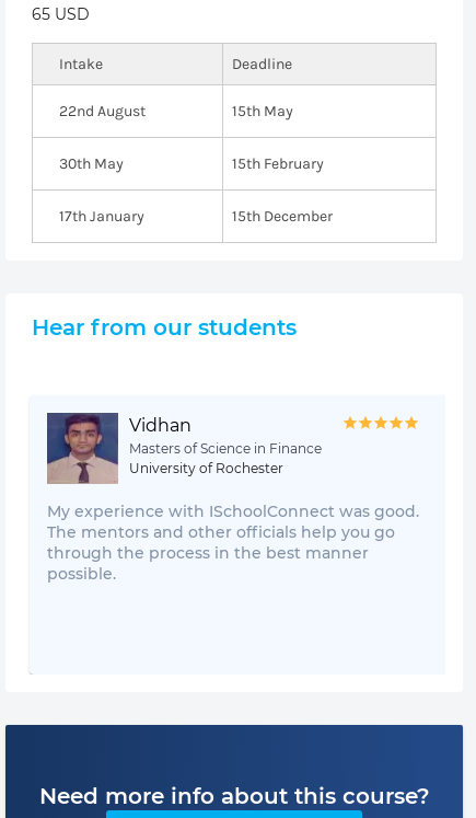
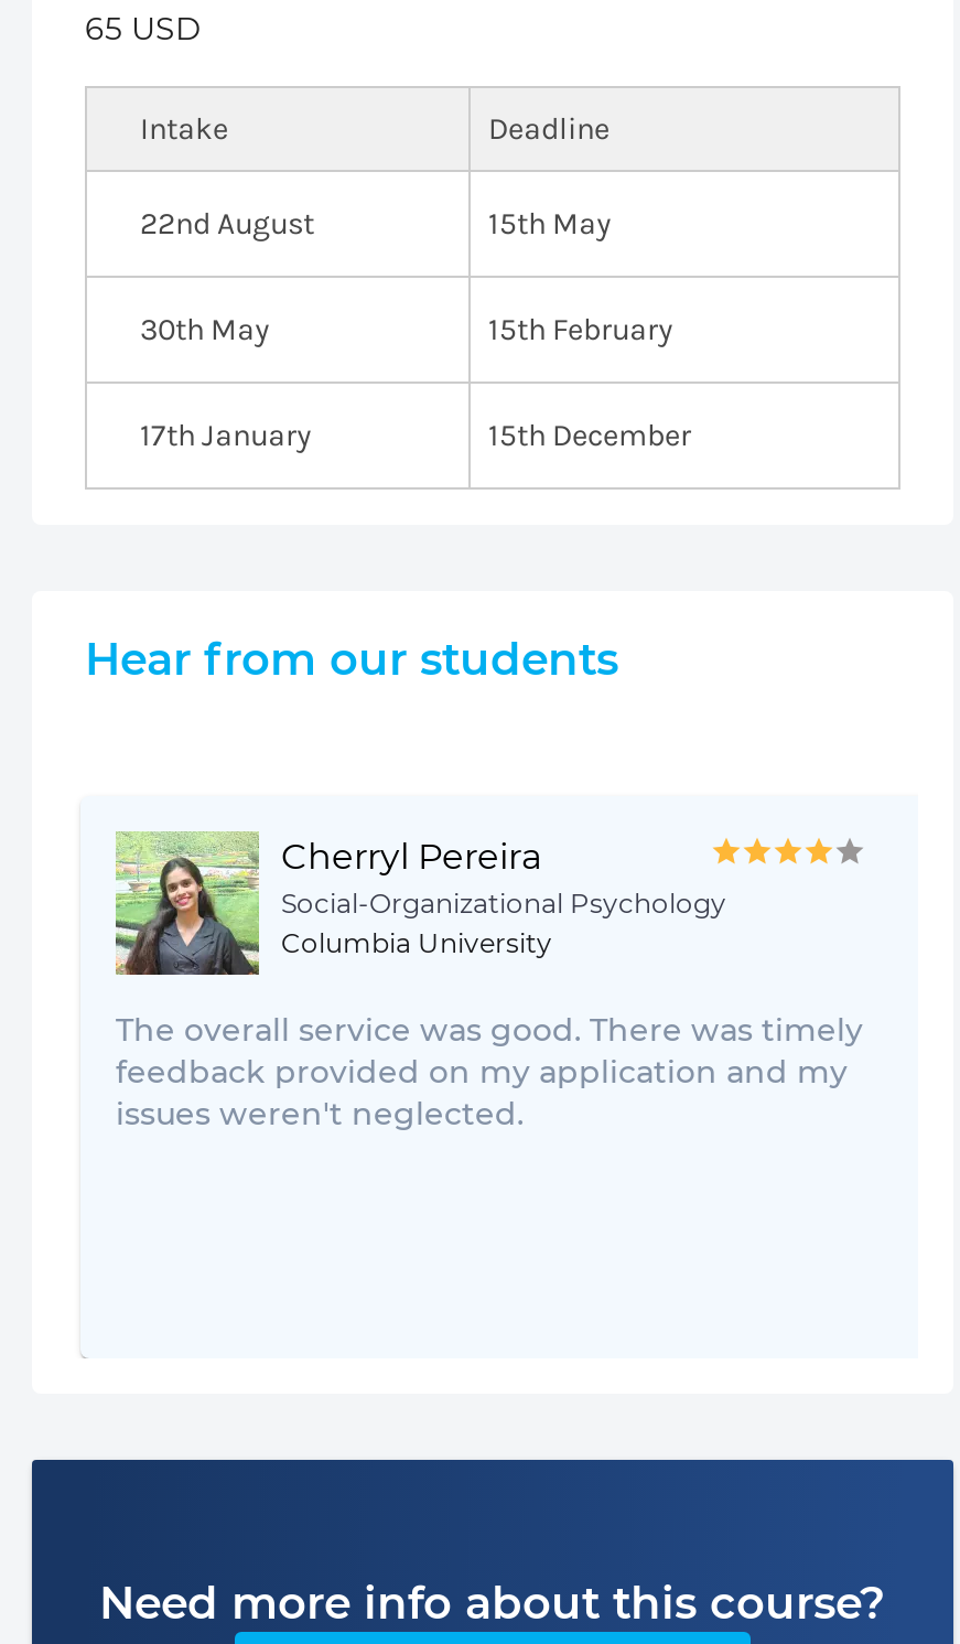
[46,412,322,484] [image] | Vidhan | Masters of Science in Finance | University of Rochester -> [114,831,726,977] [image] | Cherryl Pereira | Social-Organizational Psychology | Columbia University
[47,502,419,584] My experience with ISchoolConnect was good. | The mentors and other officials help you go | through the process in the best manner | possible. -> [116,1010,863,1133] The overall service was good. There was timely | feedback provided on my application and my | issues weren't neglected.

